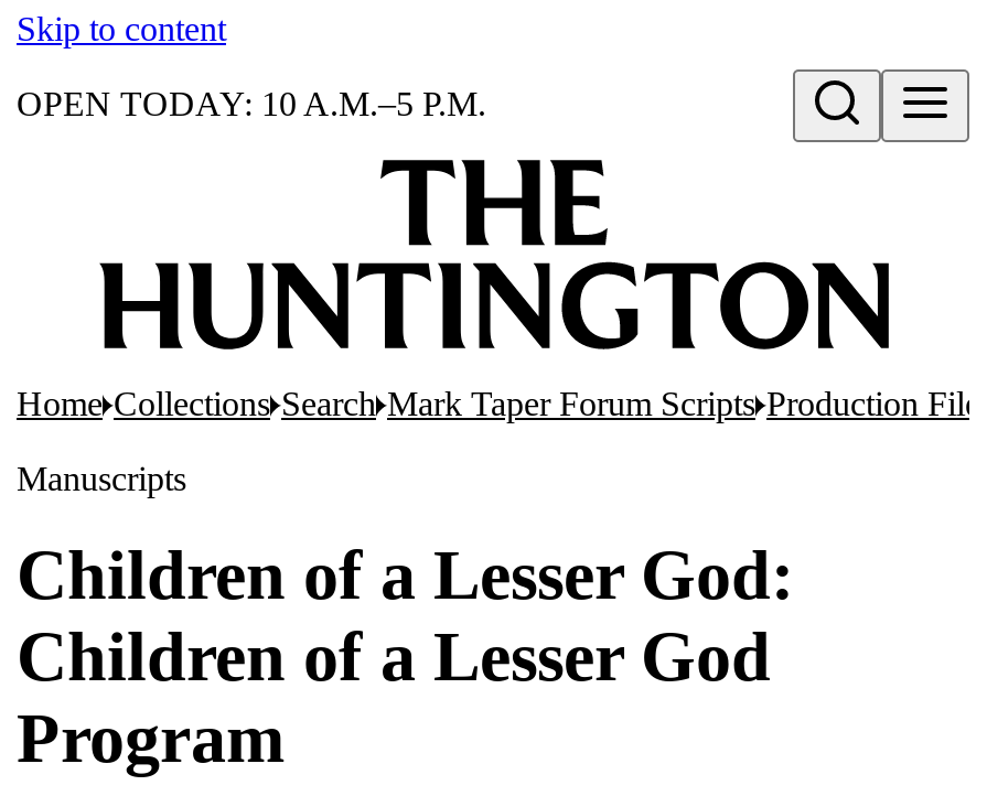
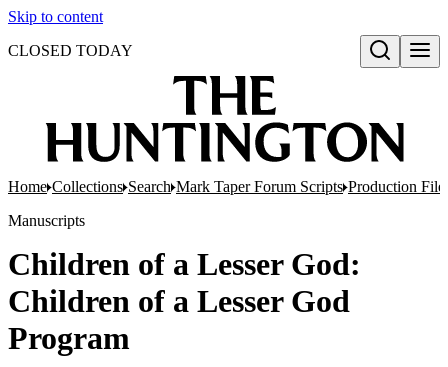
[17,85,486,122] OPEN TODAY: 10 A.M.–5 P.M. -> [8,42,133,59] CLOSED TODAY

